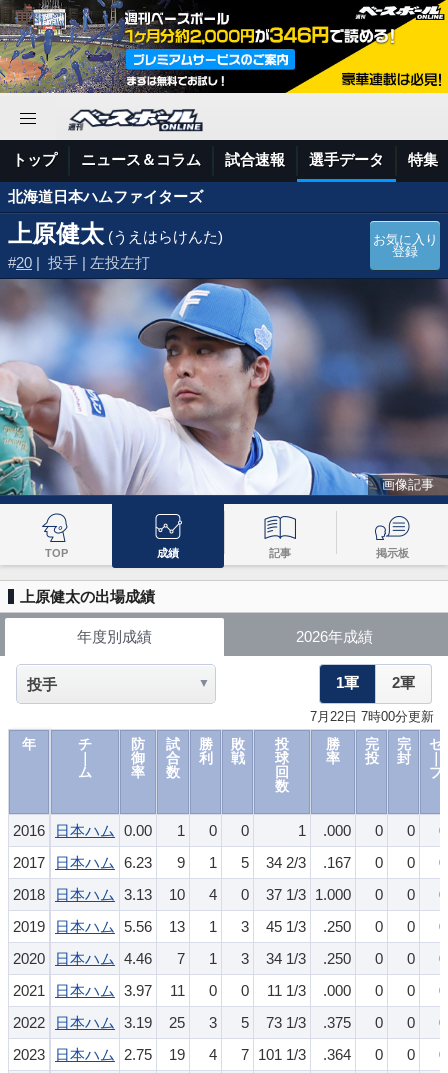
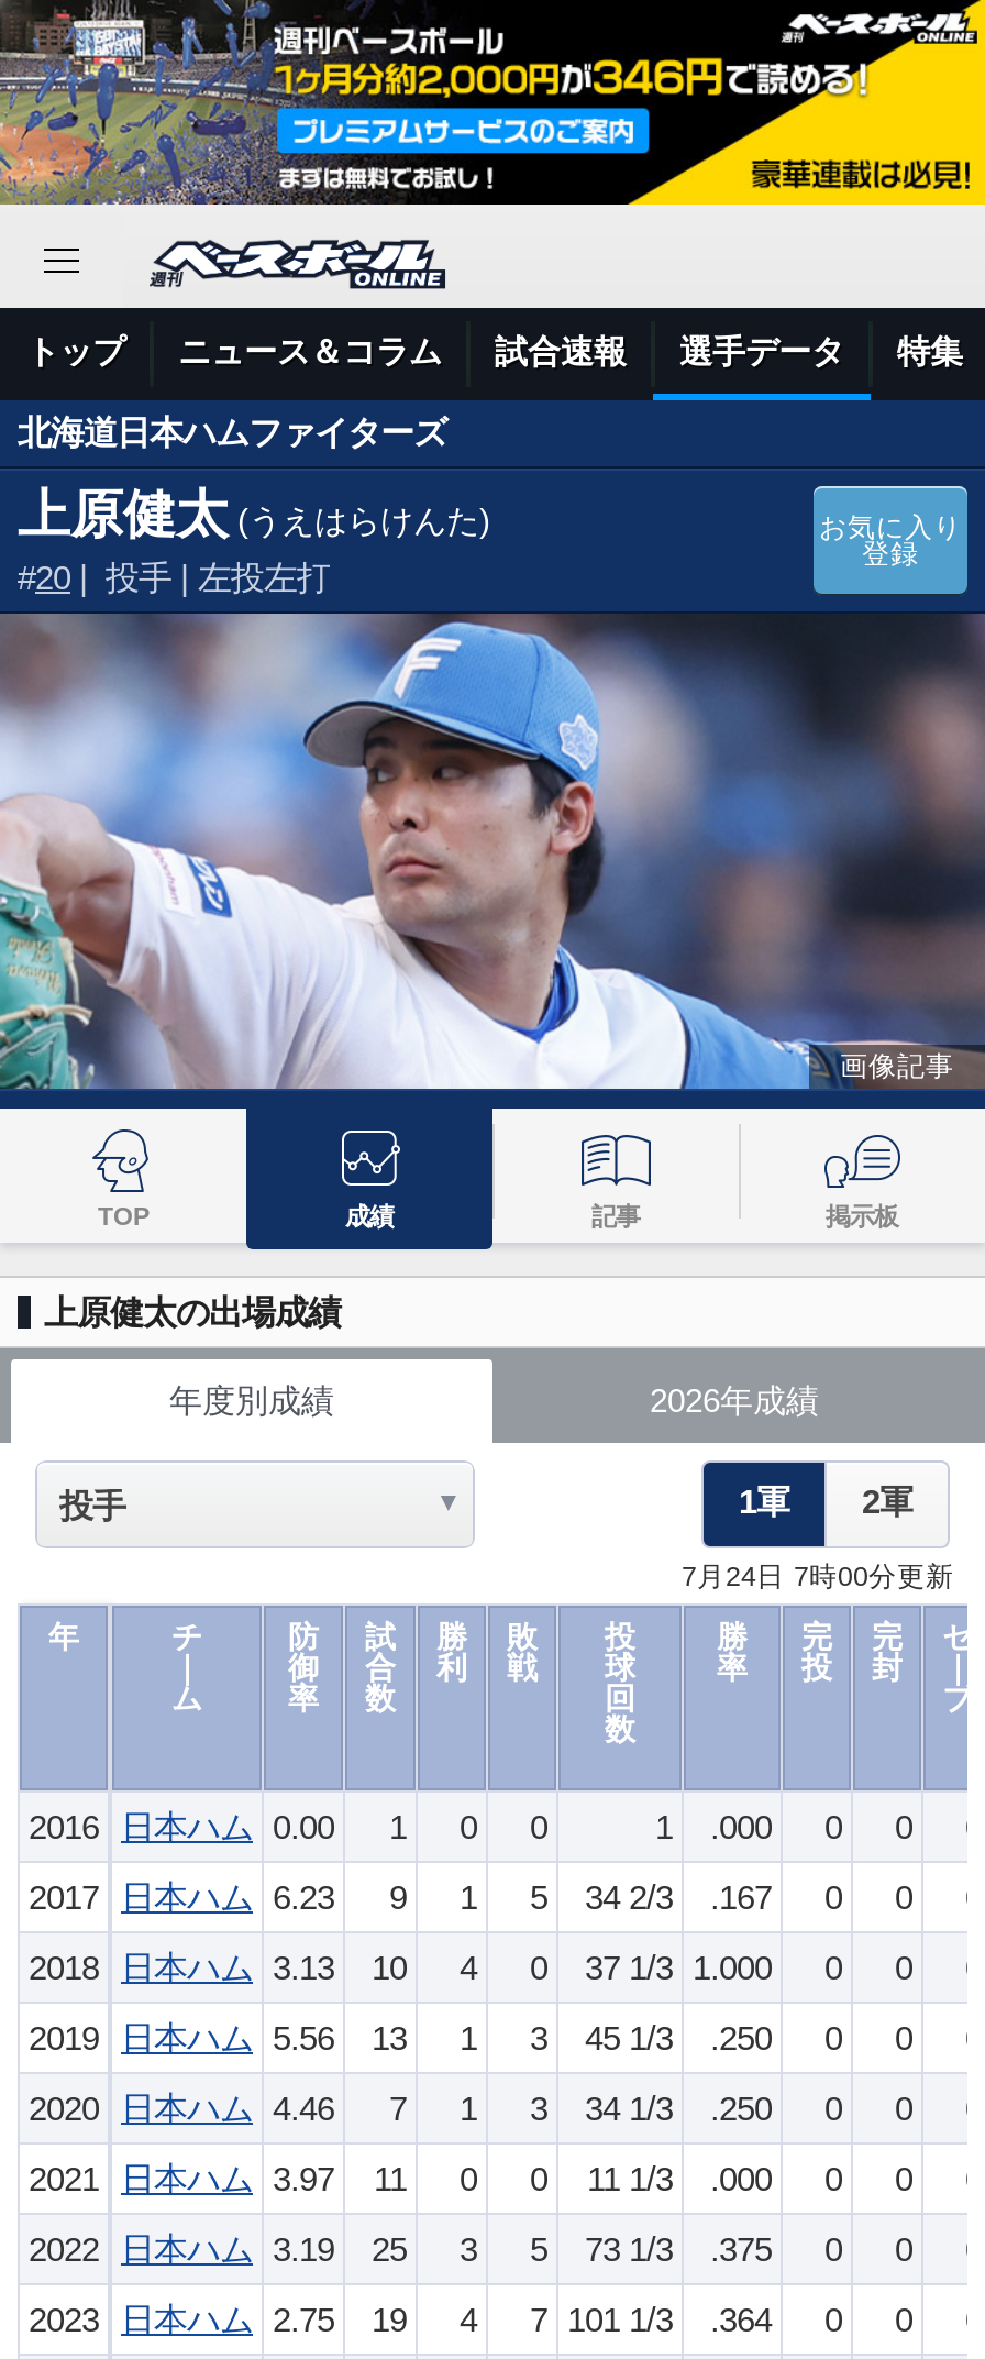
[310,710,434,724] 7月22日 7時00分更新 -> [682,1562,954,1593] 7月24日 7時00分更新

